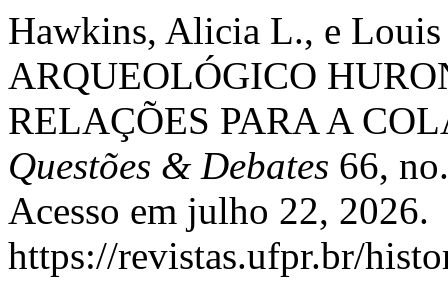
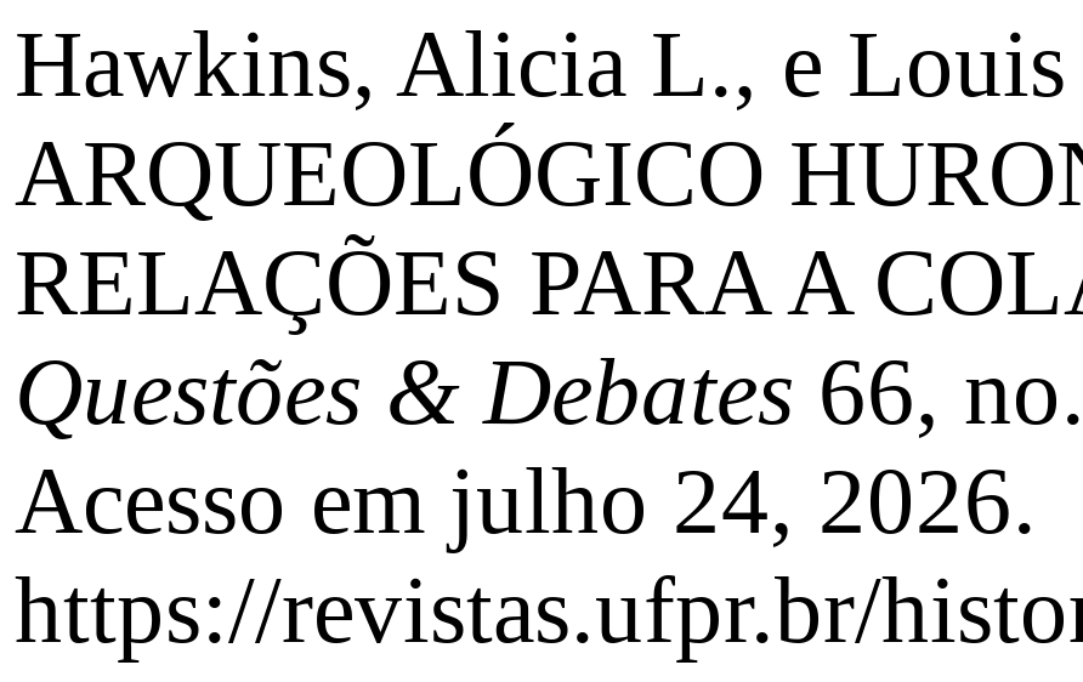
[8,189,429,232] Acesso em julho 22, 2026. -> [15,448,1037,552] Acesso em julho 24, 2026.

